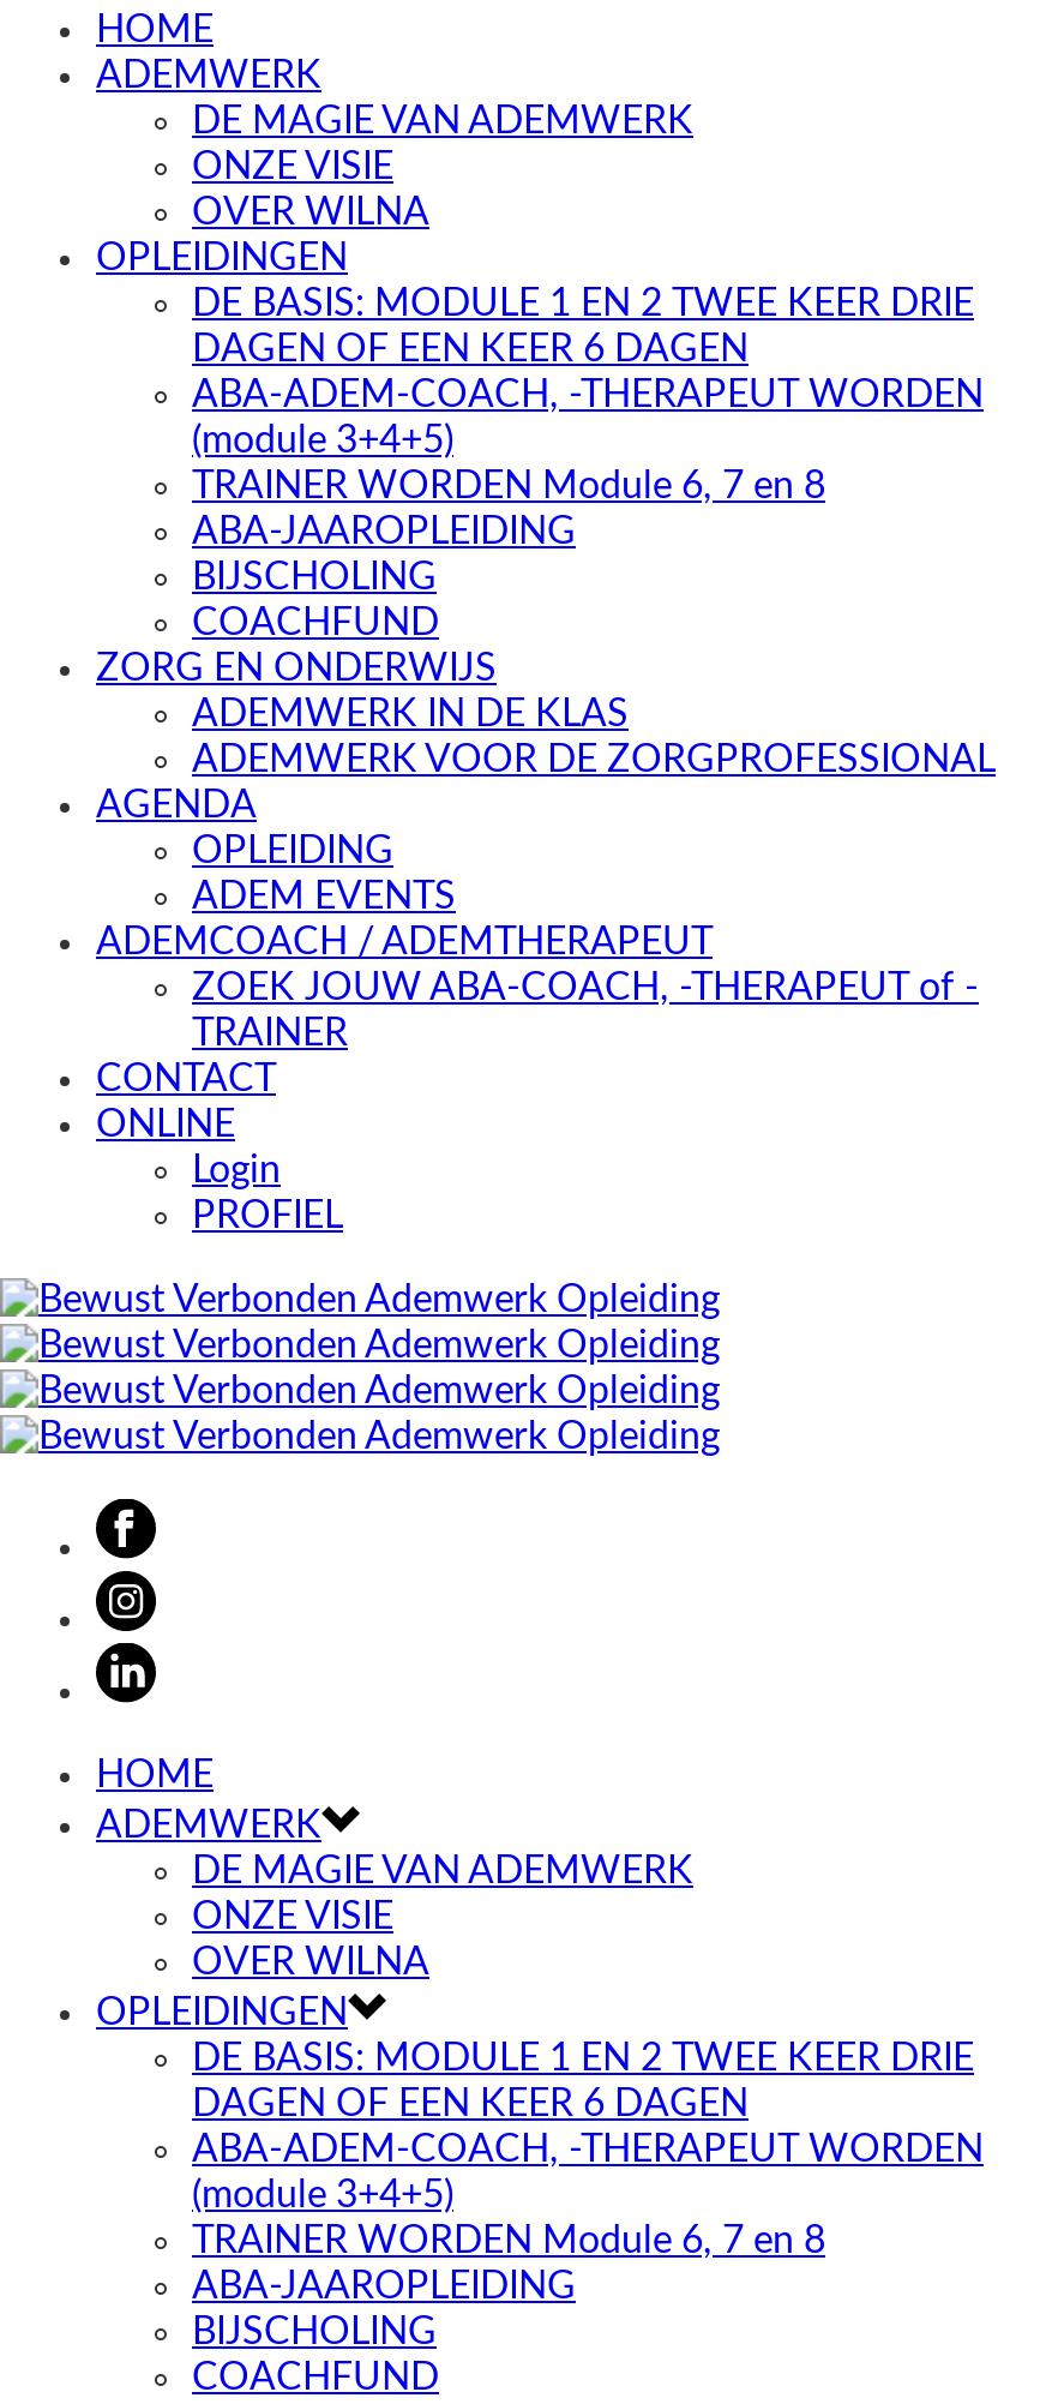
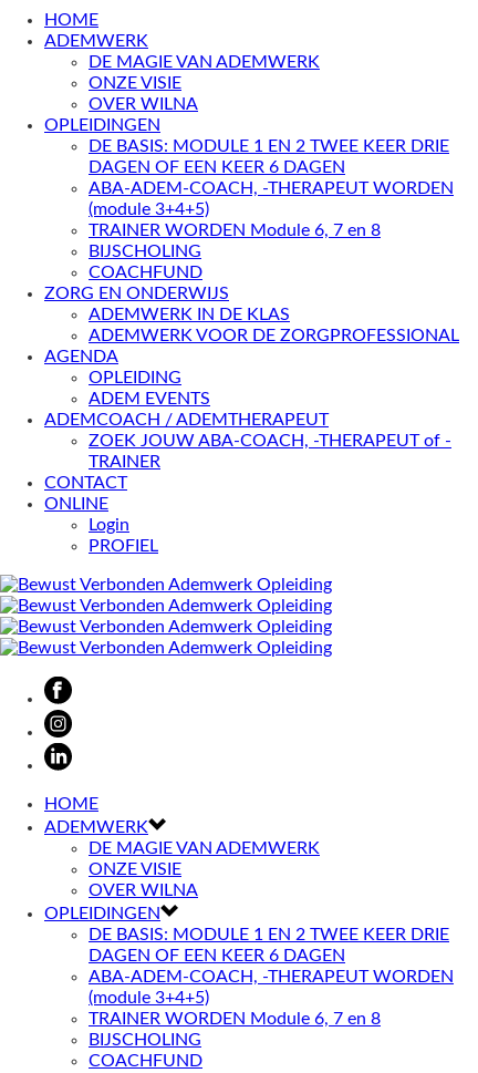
[192,512,576,551] ABA-JAAROPLEIDING -> none
[192,2267,576,2306] ABA-JAAROPLEIDING -> none

